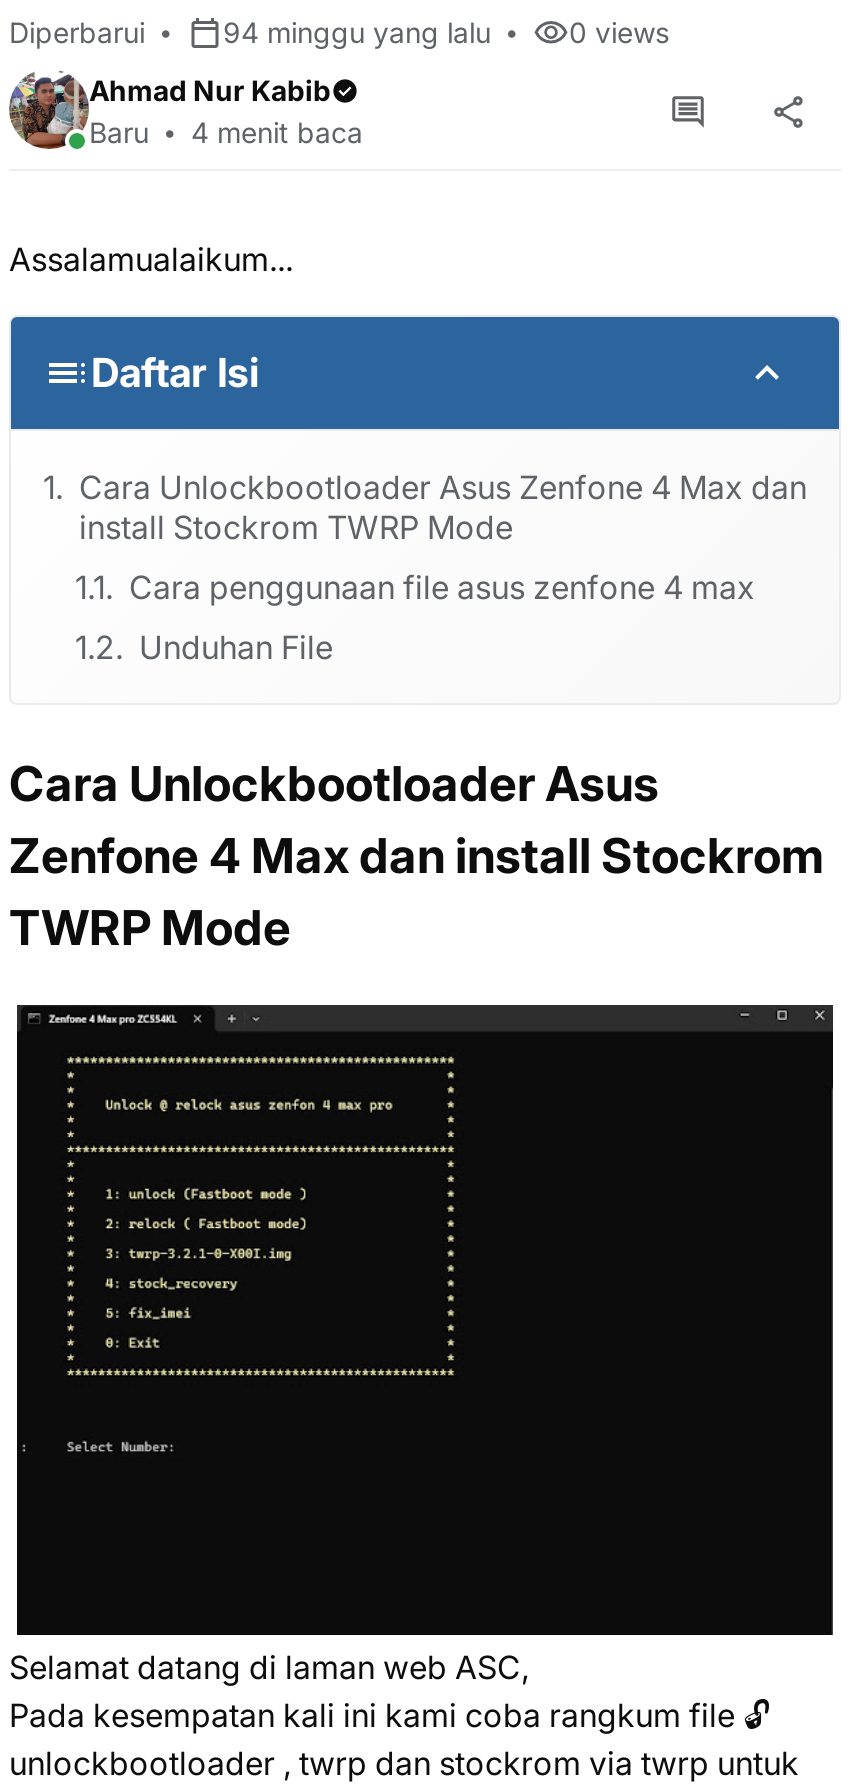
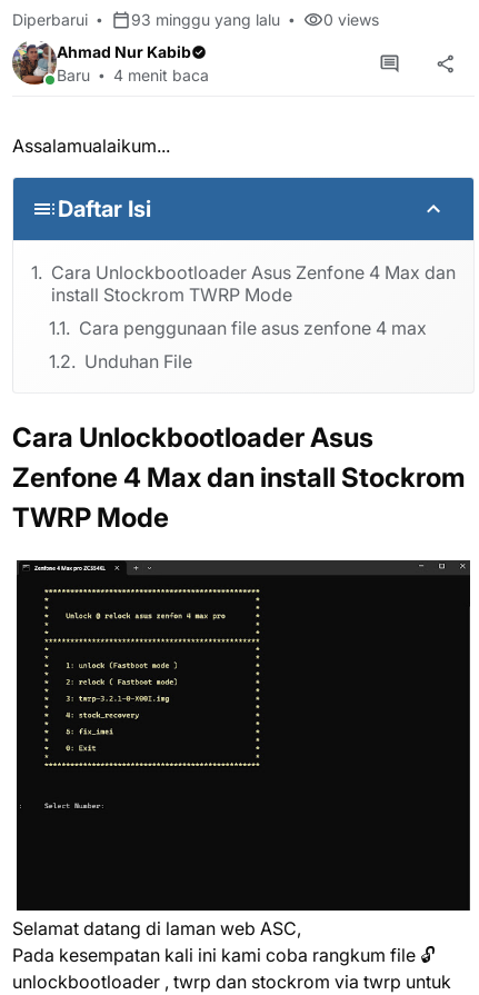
[223,15,491,49] 94 minggu yang lalu -> [131,10,280,29] 93 minggu yang lalu

